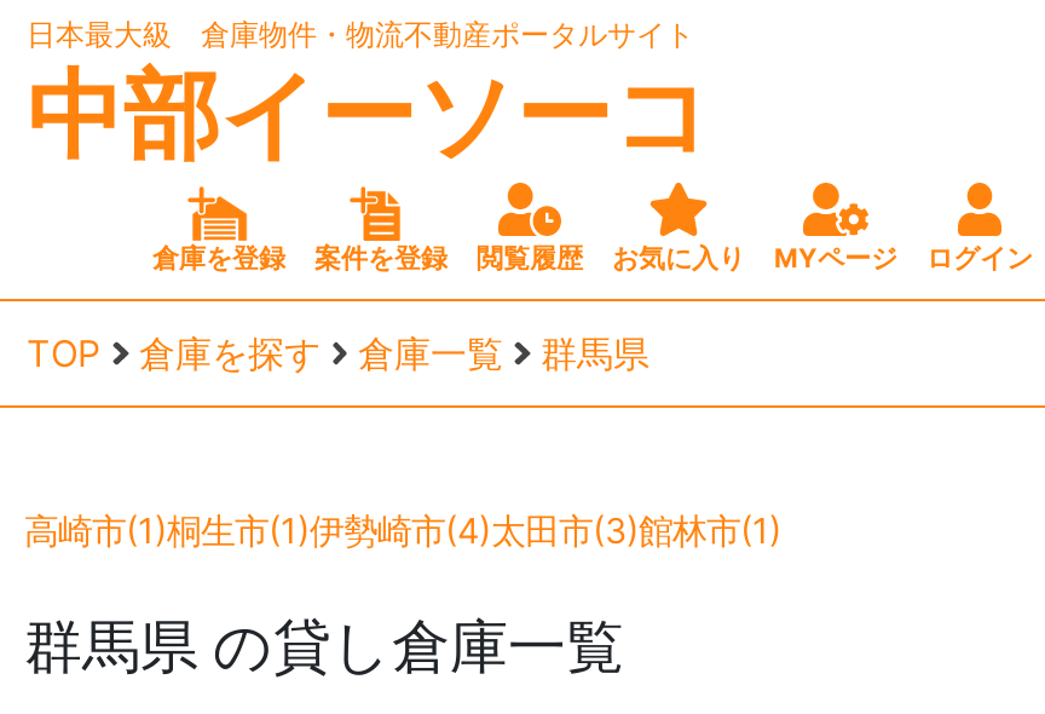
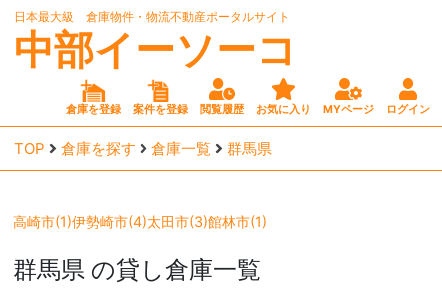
[24,509,781,550] 高崎市(1)桐生市(1)伊勢崎市(4)太田市(3)館林市(1) -> [13,213,267,230] 高崎市(1)伊勢崎市(4)太田市(3)館林市(1)

